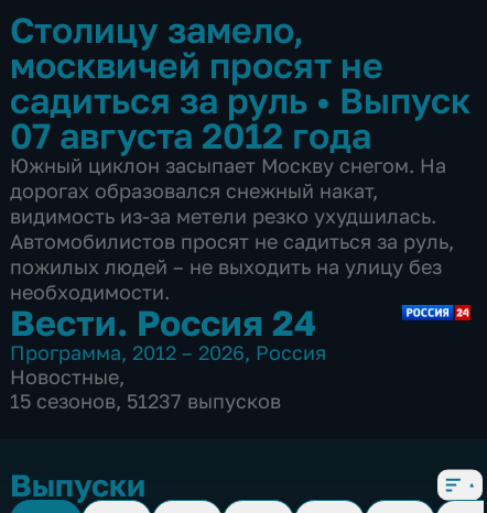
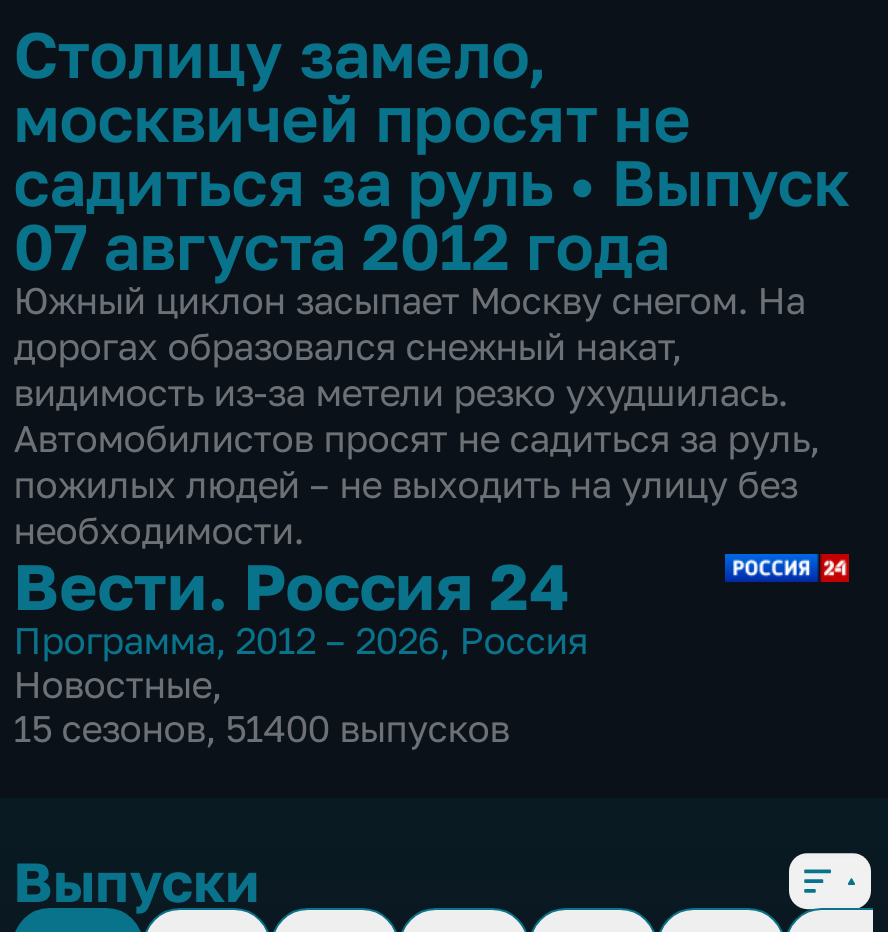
[10,389,281,413] 15 сезонов, 51237 выпусков -> [13,706,509,750] 15 сезонов, 51400 выпусков

